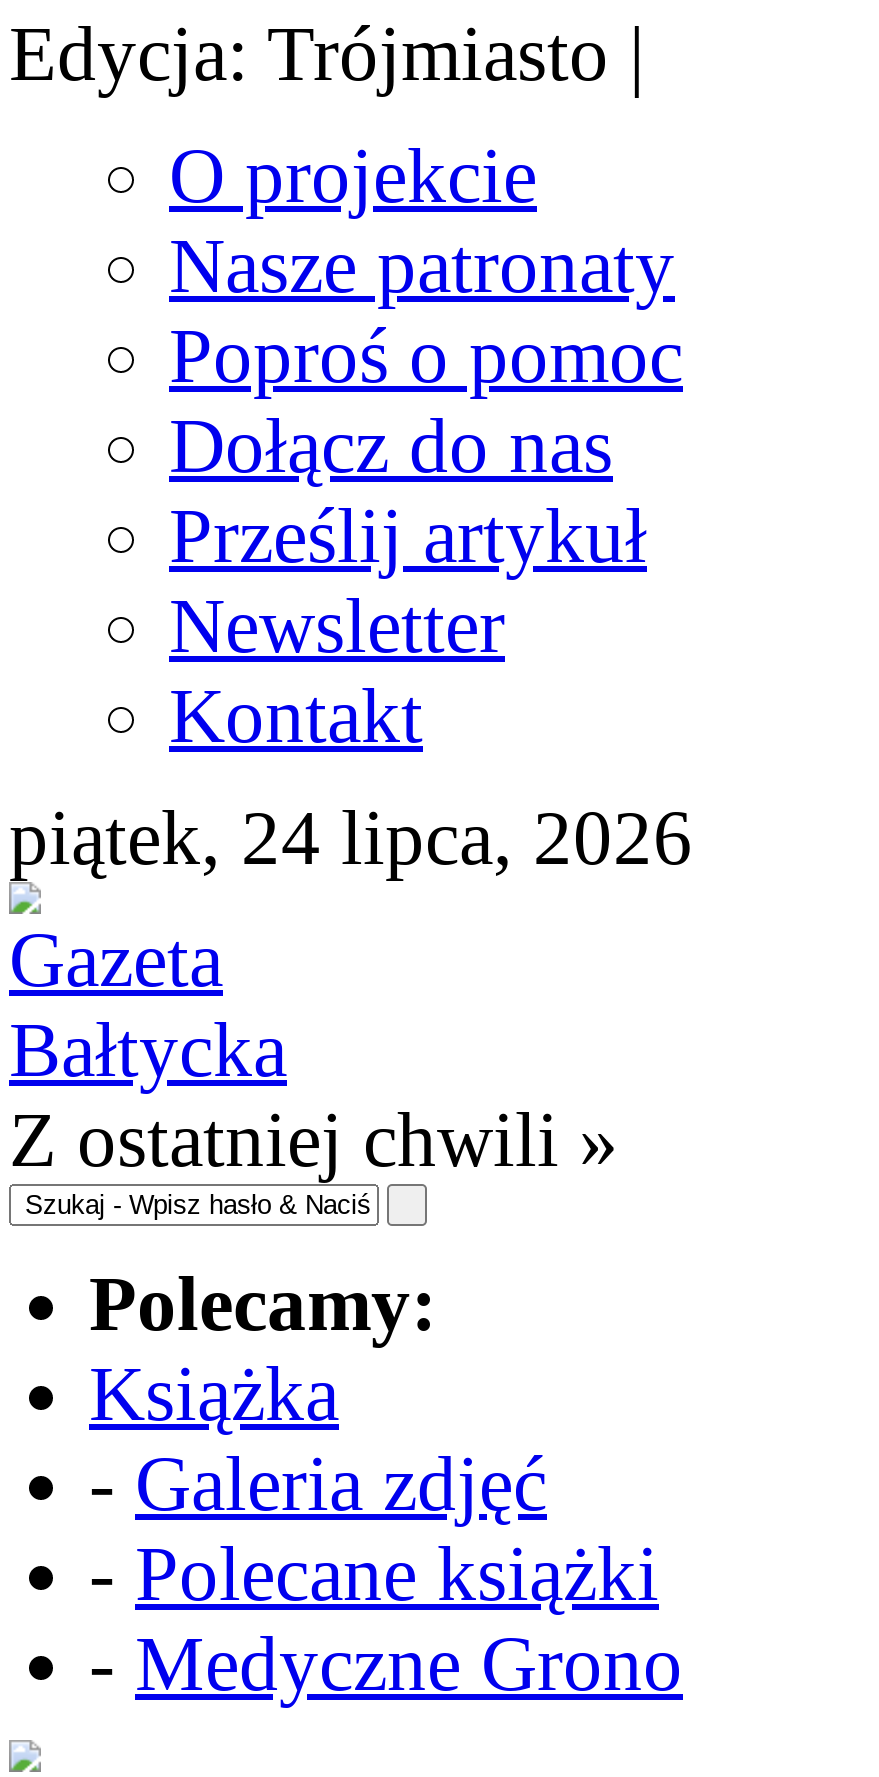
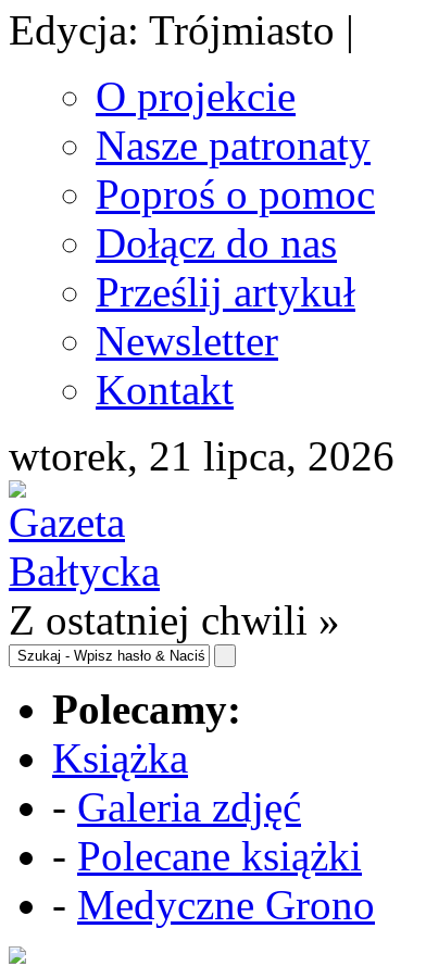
[9,794,693,880] piątek, 24 lipca, 2026 -> [9,432,394,479] wtorek, 21 lipca, 2026

